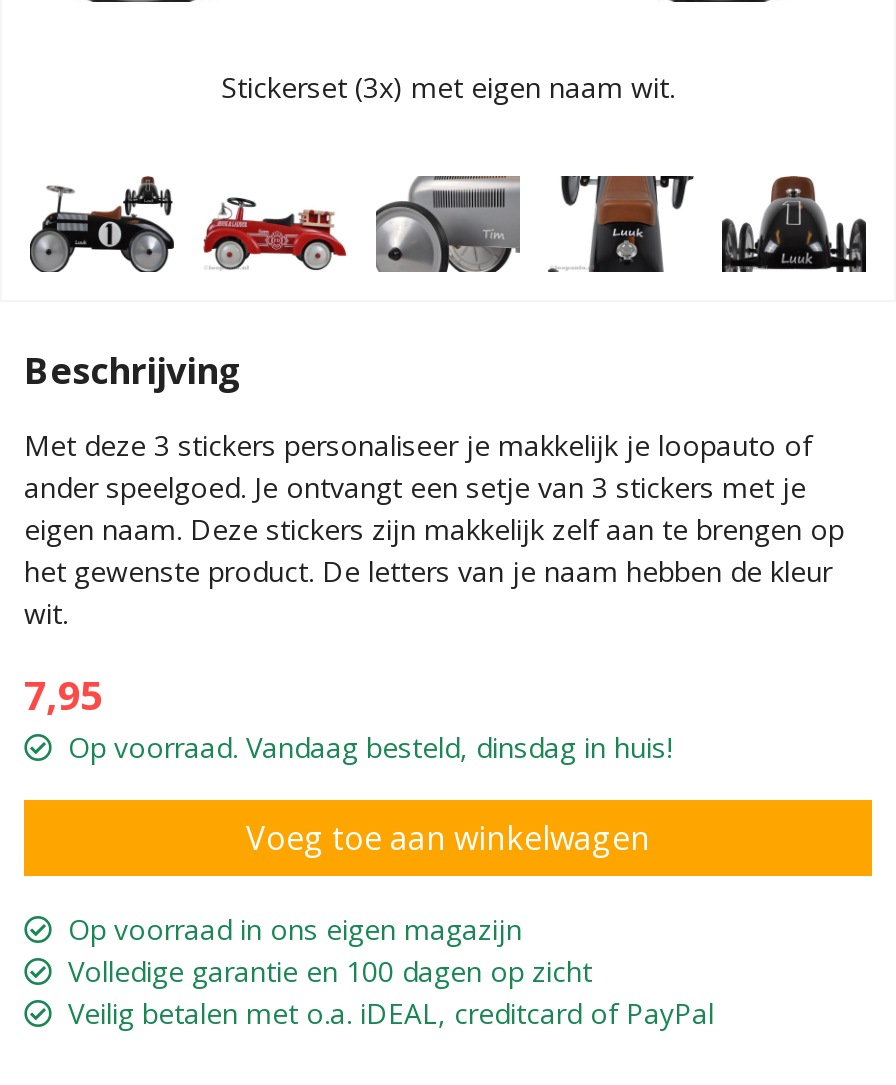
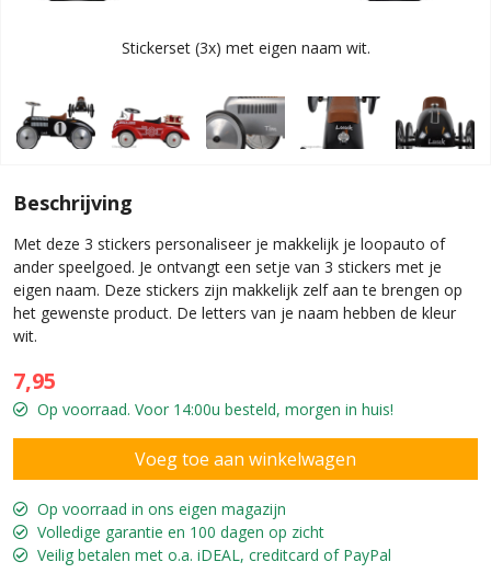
[68,728,672,766] Op voorraad. Vandaag besteld, dinsdag in huis! -> [37,399,393,419] Op voorraad. Voor 14:00u besteld, morgen in huis!

